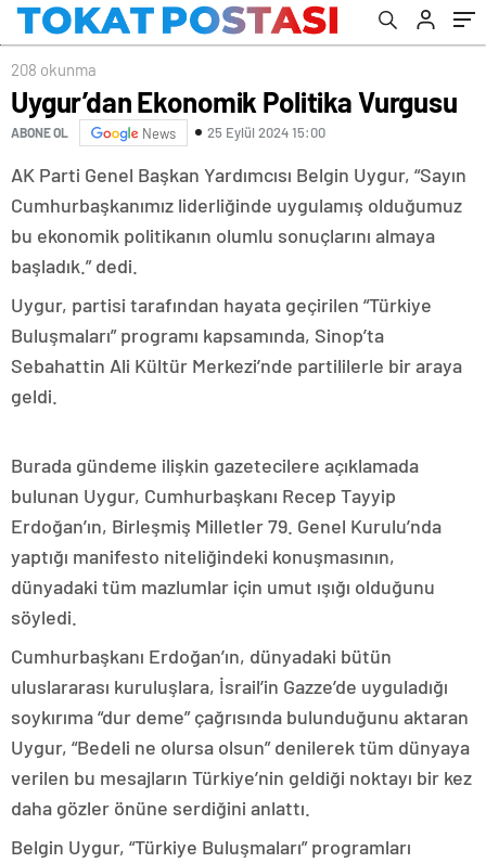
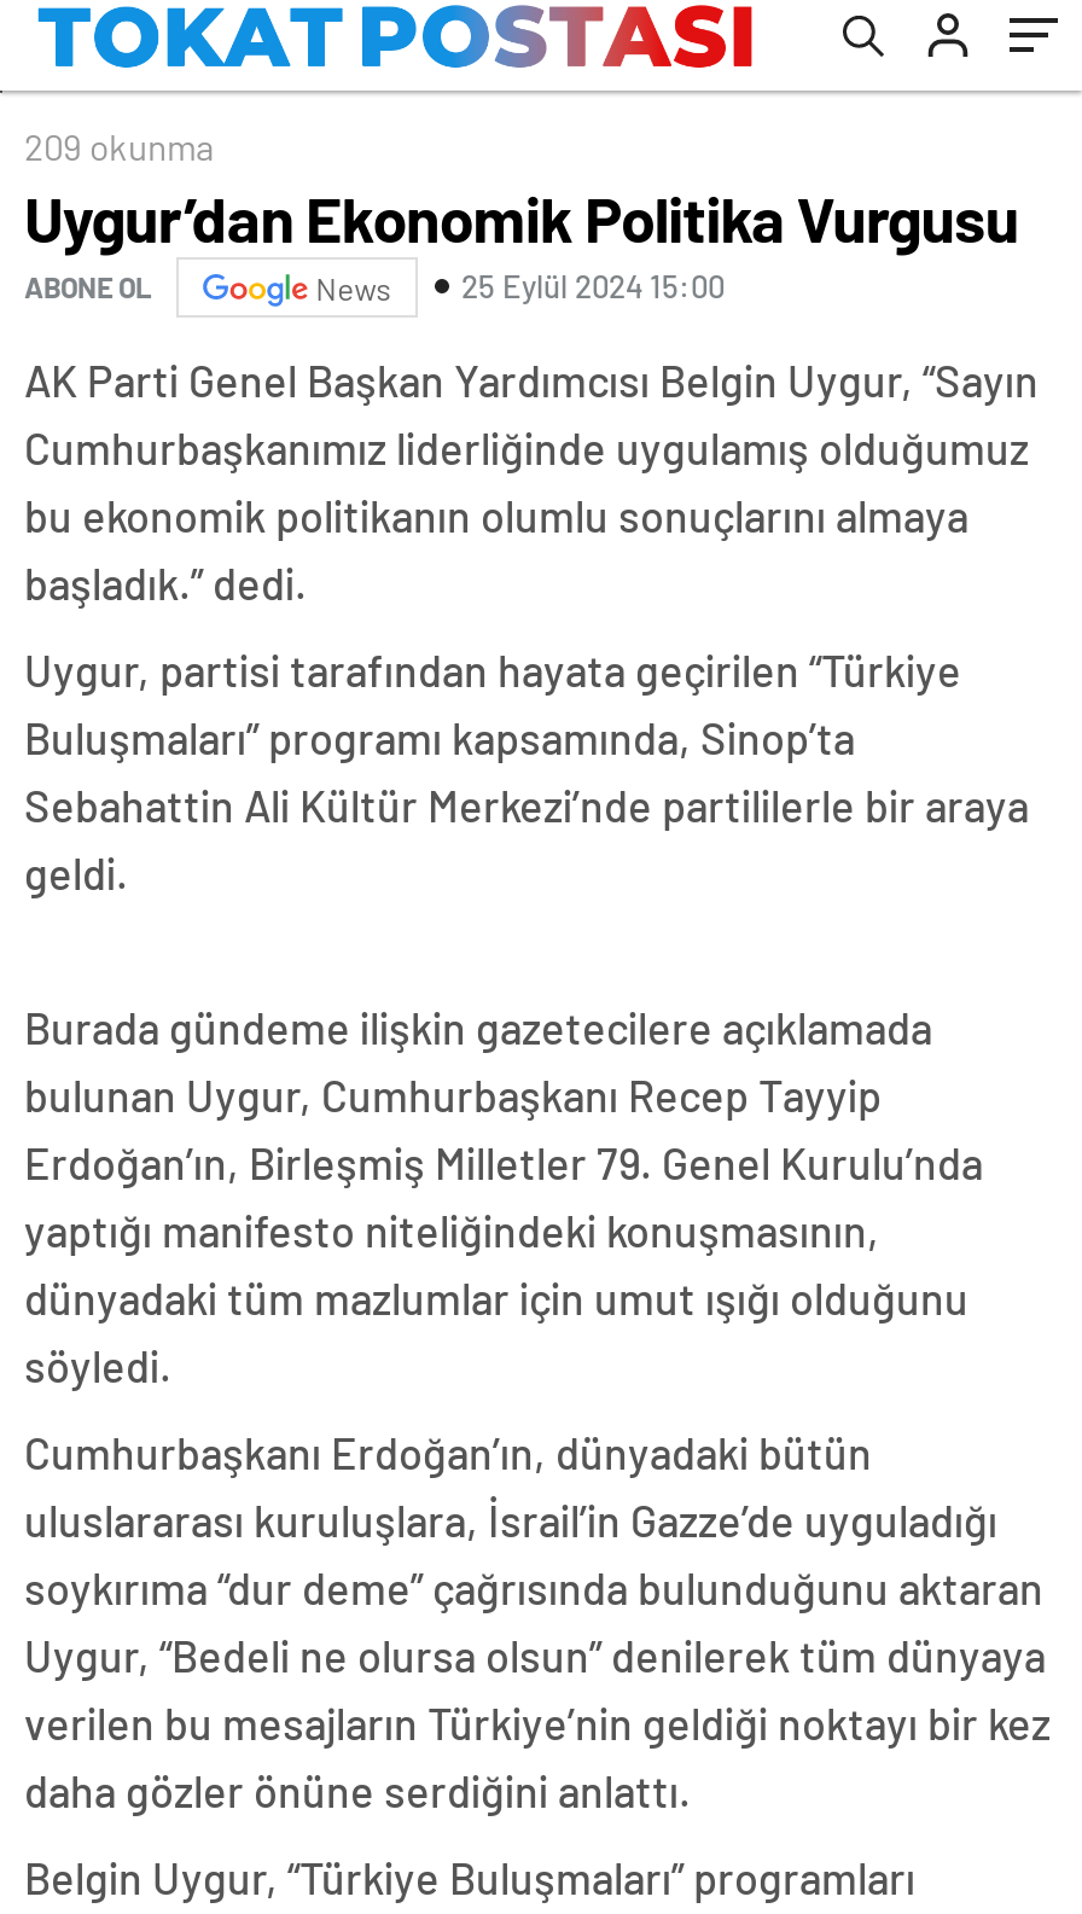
[11,59,97,79] 208 okunma -> [24,123,215,167] 209 okunma

